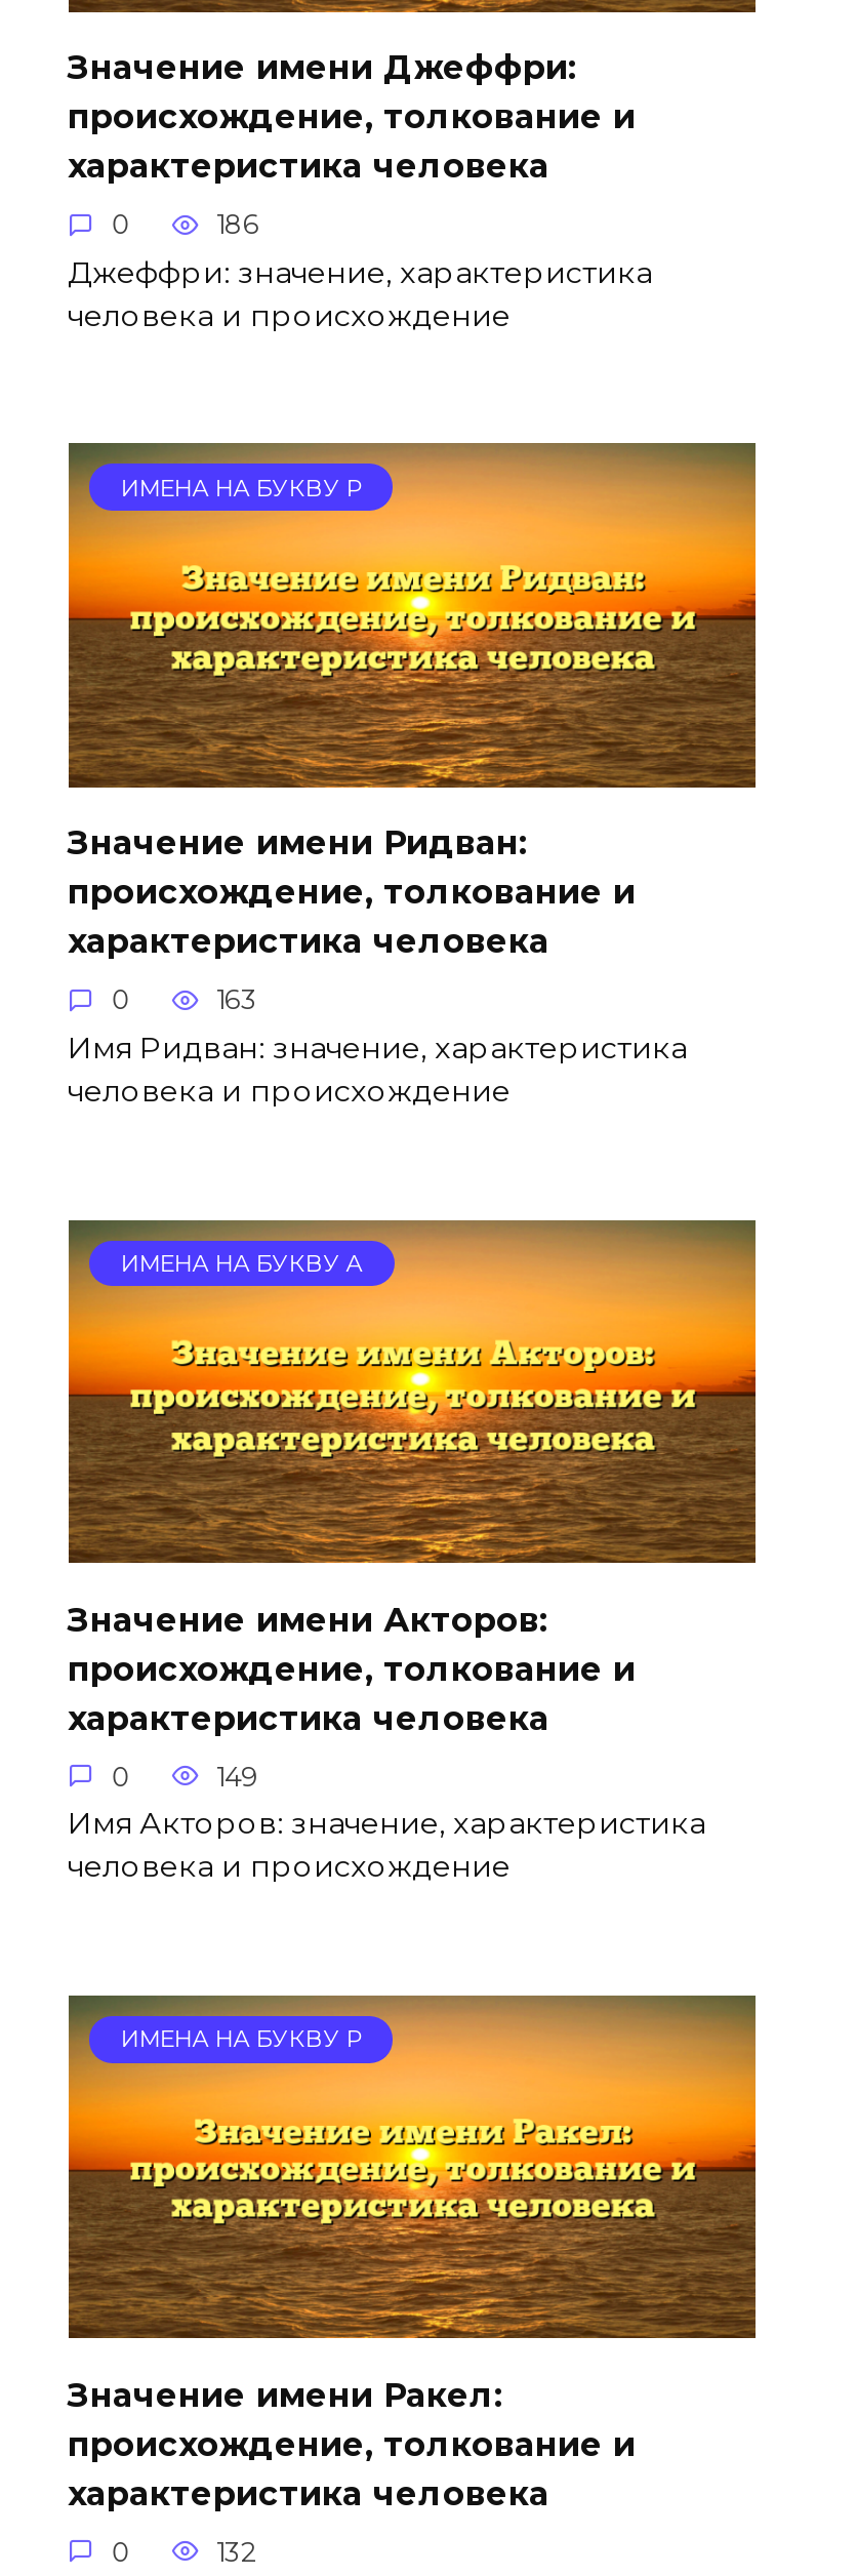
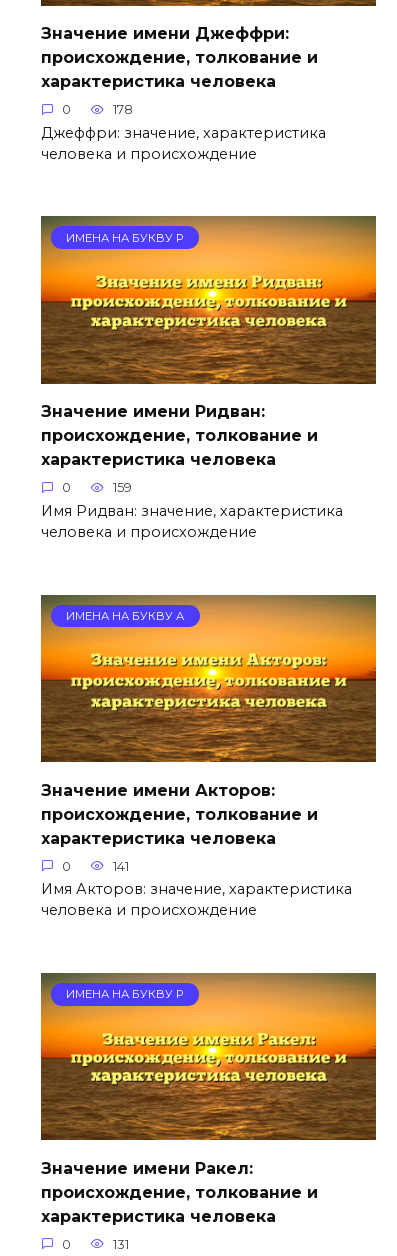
[216,209,259,240] 186 -> [113,102,133,117] 178
[216,985,257,1016] 163 -> [113,480,132,495] 159
[216,1761,257,1792] 149 -> [113,859,129,874] 141
[216,2537,255,2567] 132 -> [113,1237,129,1252] 131

